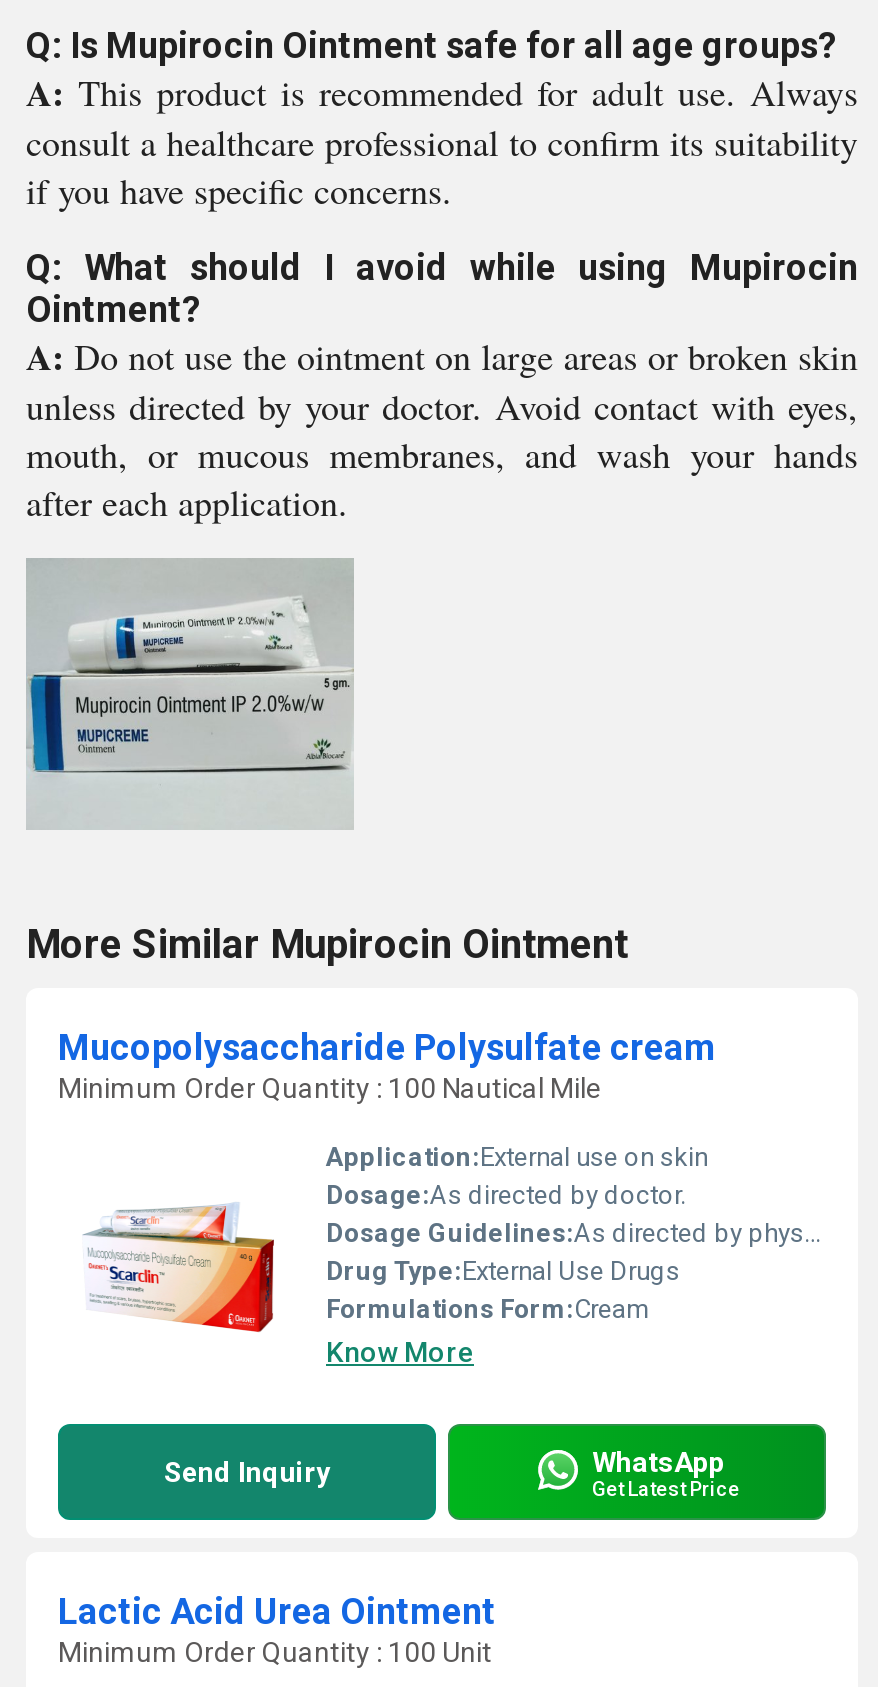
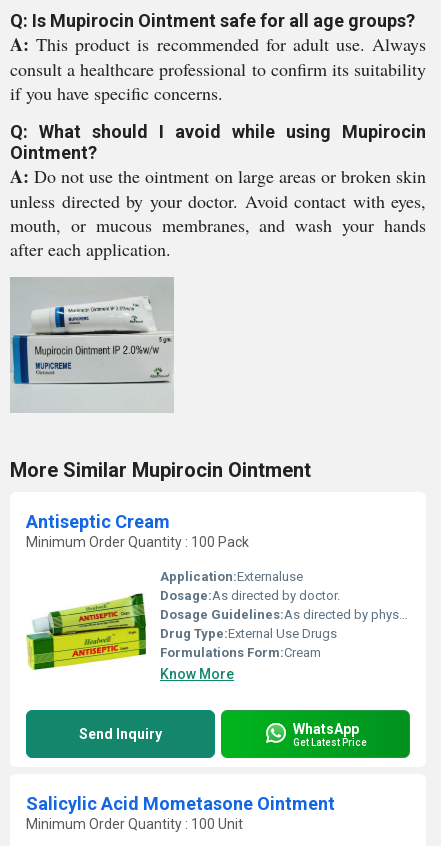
[58,1026,716,1104] Mucopolysaccharide Polysulfate cream | Minimum Order Quantity : 100 Nautical Mile -> [26,511,249,550] Antiseptic Cream | Minimum Order Quantity : 100 Pack
[326,1142,708,1172] Application:External use on skin -> [160,569,303,584] Application:Externaluse
[58,1192,298,1344] [image] -> [25,592,147,671] [image]
[58,1590,496,1632] Lactic Acid Urea Ointment -> [26,793,335,814] Salicylic Acid Mometasone Ointment

